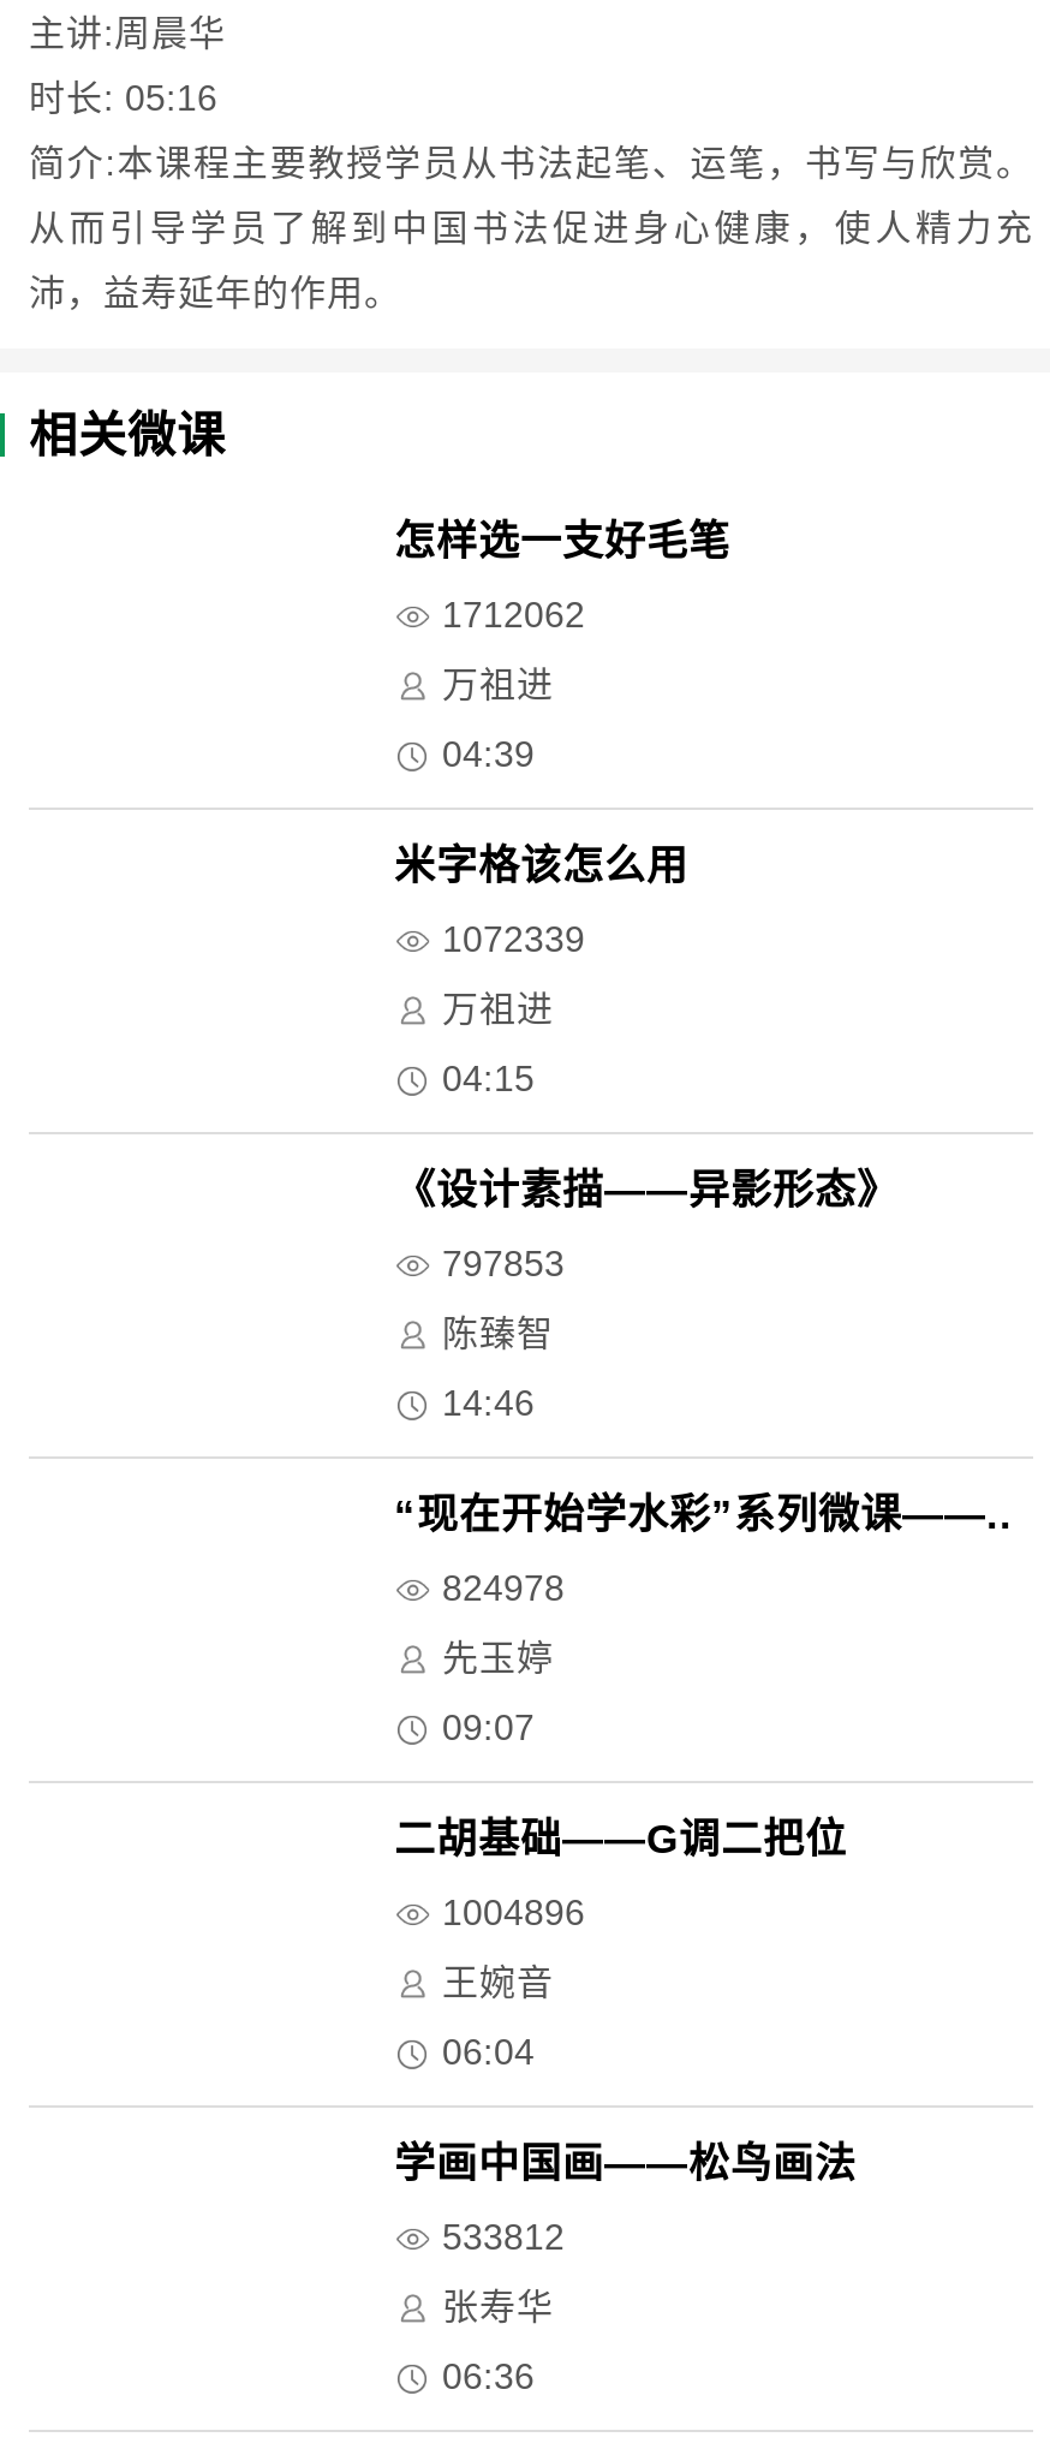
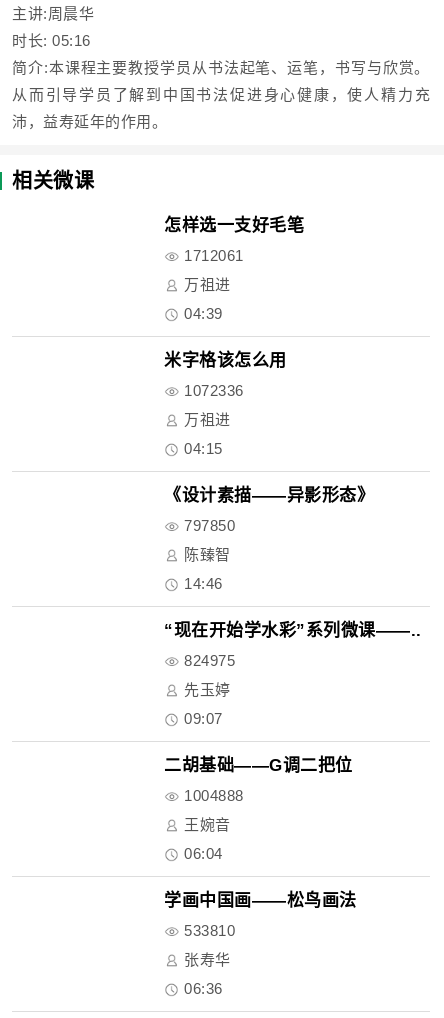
[442,594,585,634] 1712062 -> [184,247,243,264] 1712061
[442,918,585,959] 1072339 -> [184,382,243,399] 1072336
[442,1243,565,1283] 797853 -> [184,517,235,534] 797850
[442,1567,565,1608] 824978 -> [184,652,235,669] 824975
[442,1891,585,1932] 1004896 -> [184,787,243,804] 1004888
[442,2216,565,2257] 533812 -> [184,922,235,939] 533810

